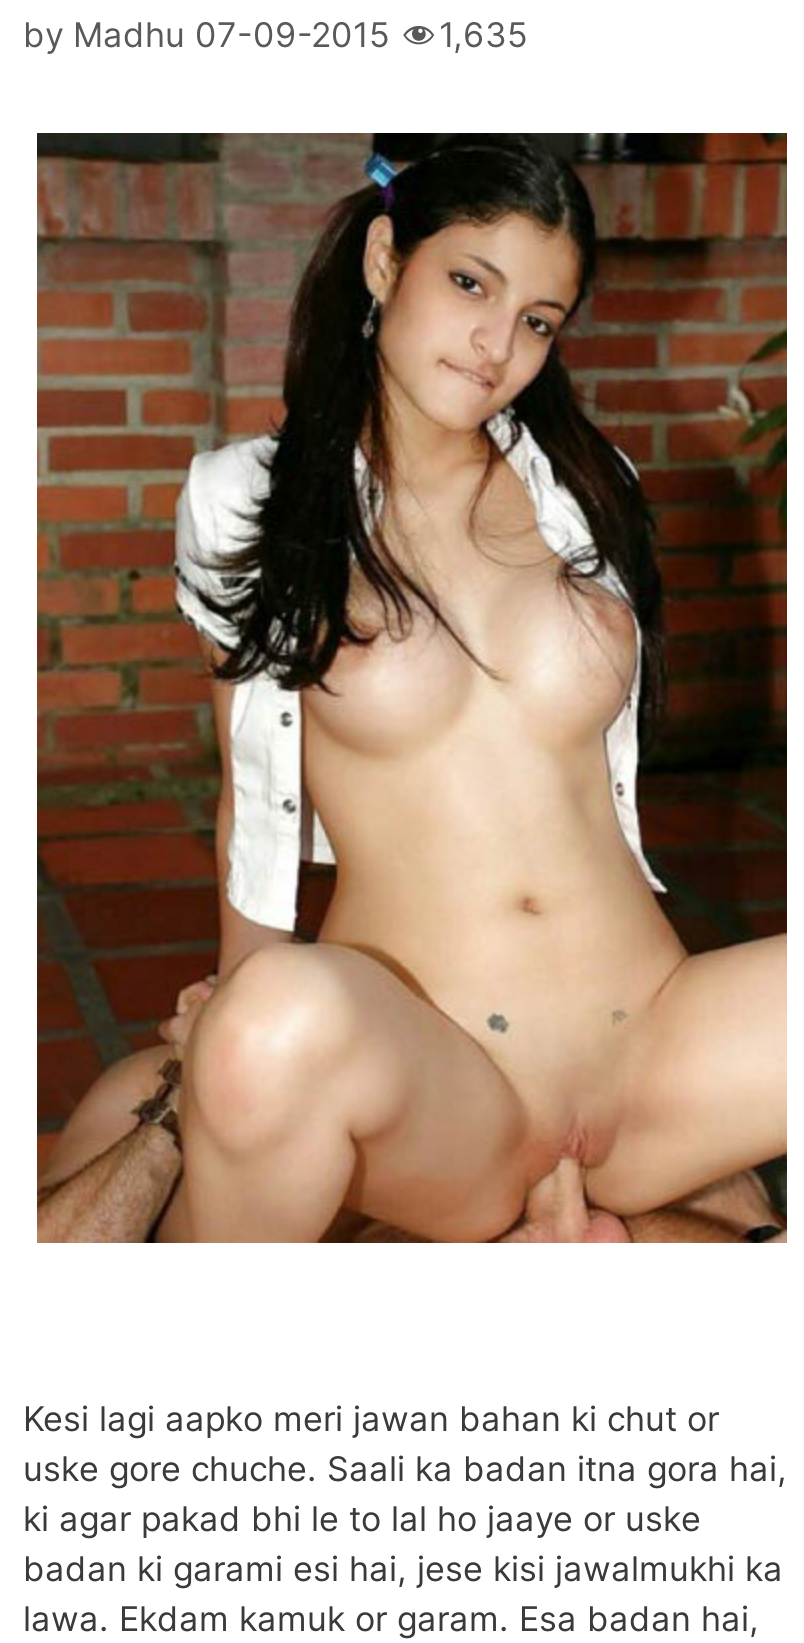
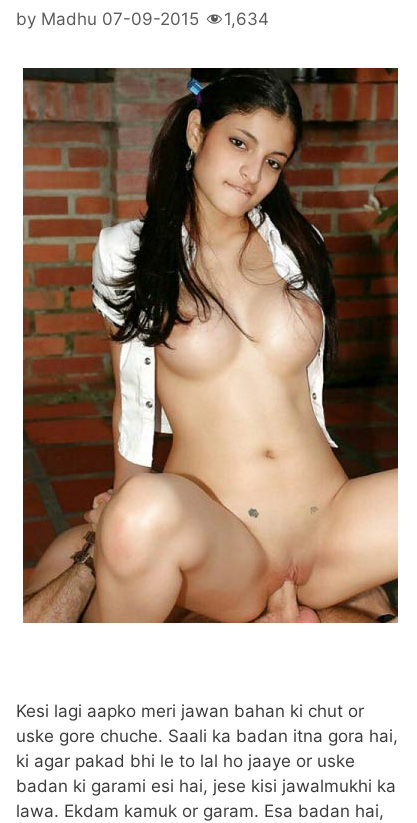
[23,14,527,54] by Madhu 07-09-2015 1,635 -> [16,8,269,28] by Madhu 07-09-2015 1,634

